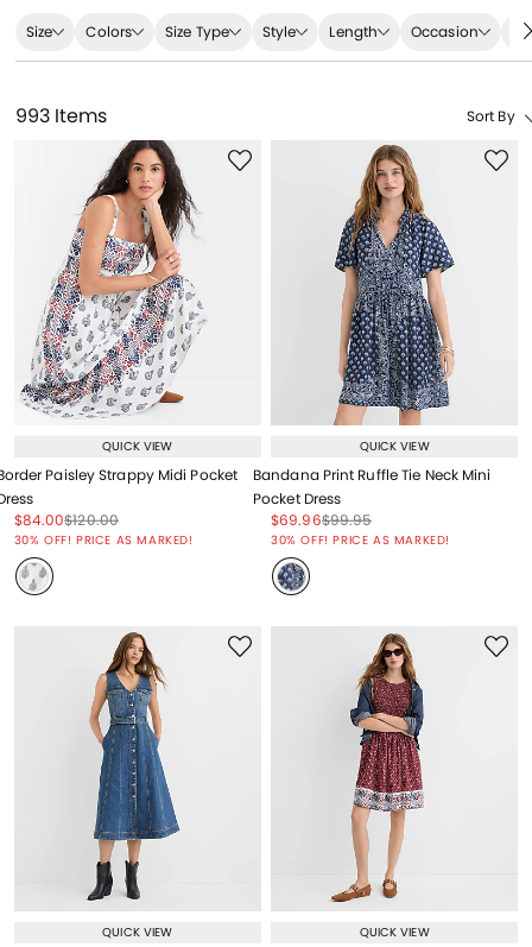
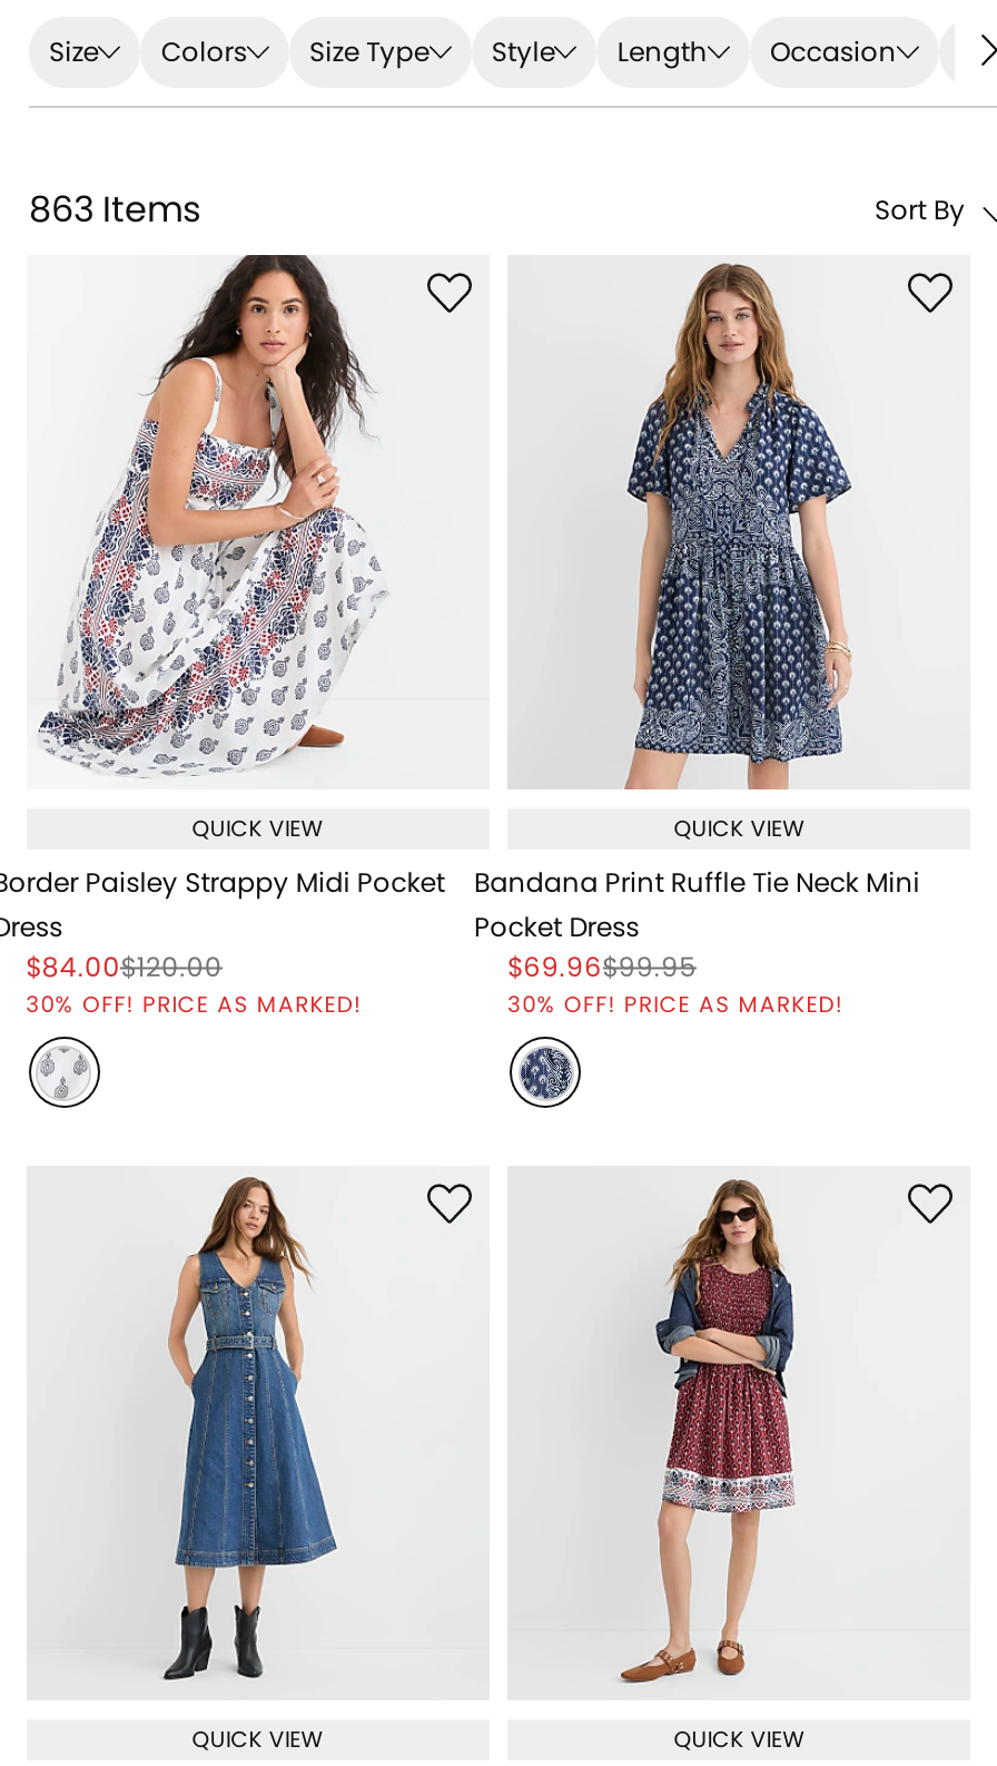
[15,102,107,130] 993 Items -> [29,184,200,235] 863 Items

